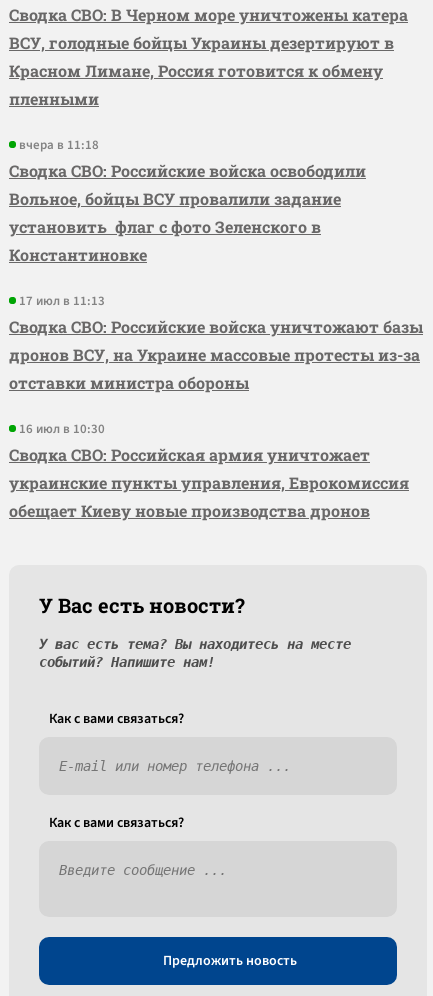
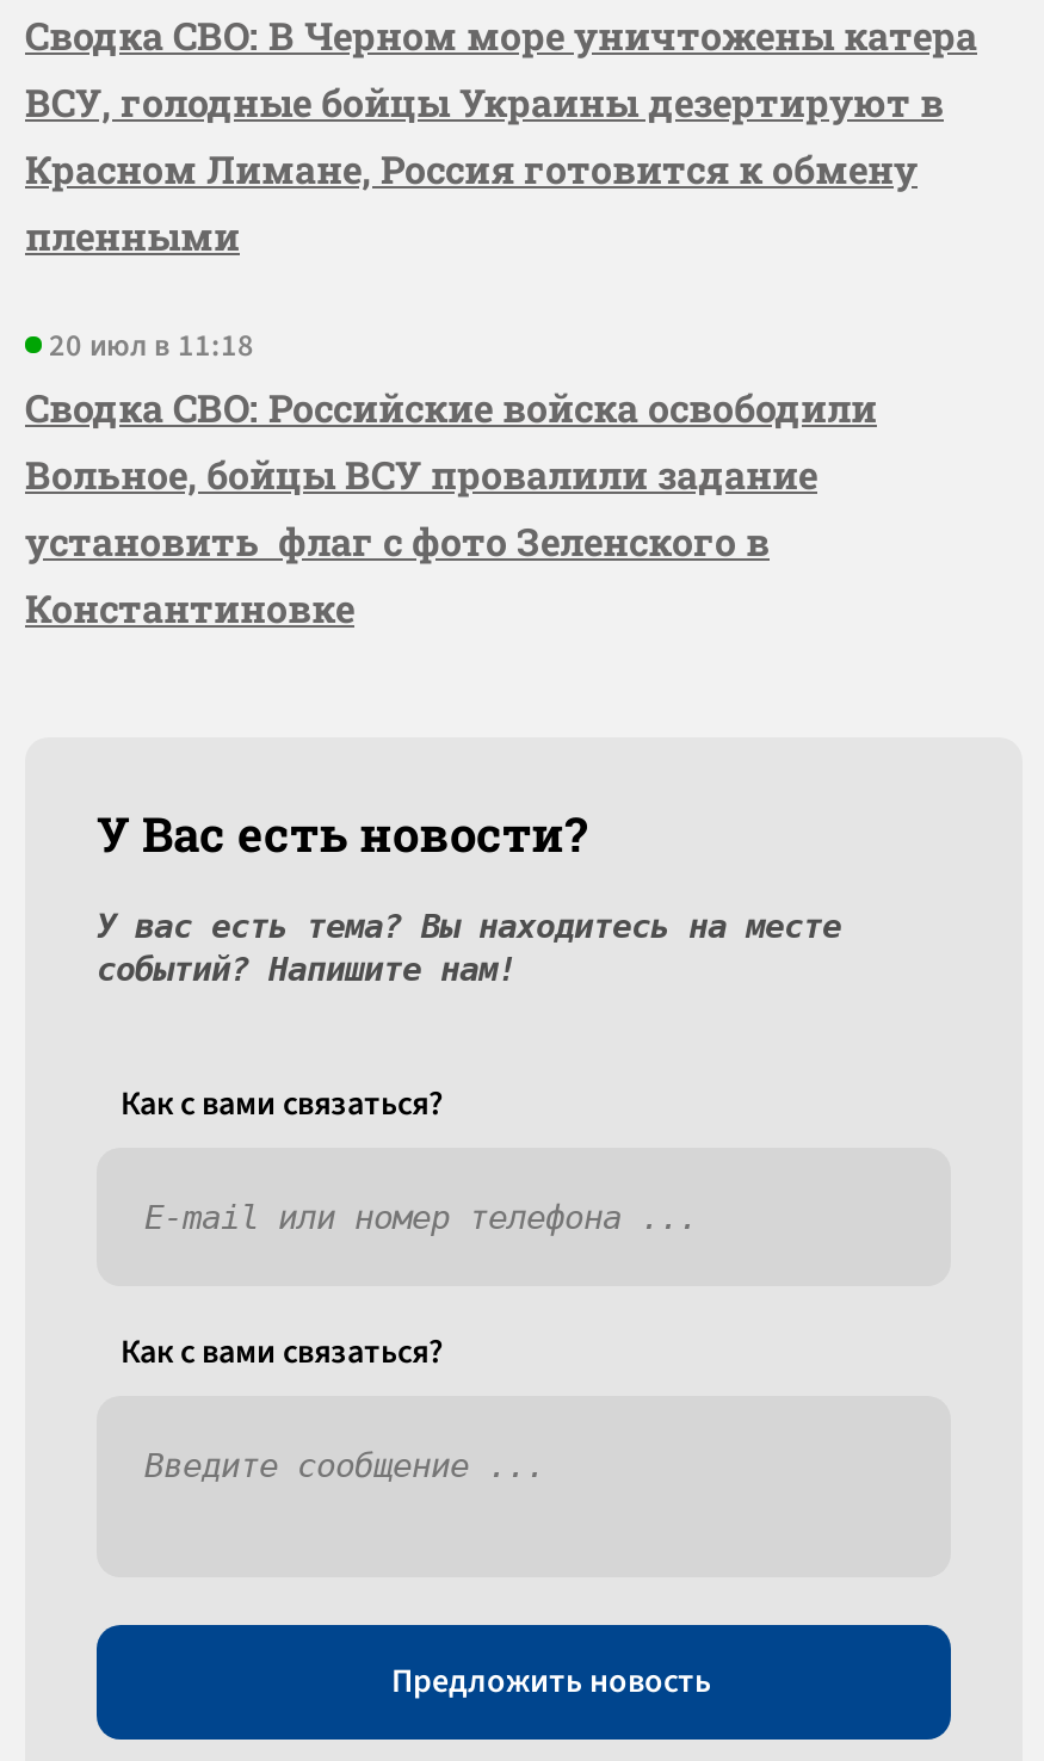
[19,136,99,154] вчера в 11:18 -> [49,325,254,367] 20 июл в 11:18
[9,292,423,521] 17 июл в 11:13 | Сводка СВО: Российские войска уничтожают базы | дронов ВСУ, на Украине массовые протесты из-за | отставки министра обороны | 16 июл в 10:30 | Сводка СВО: Российская армия уничтожает | украинские пункты управления, Еврокомиссия | обещает Киеву новые производства дронов -> none

